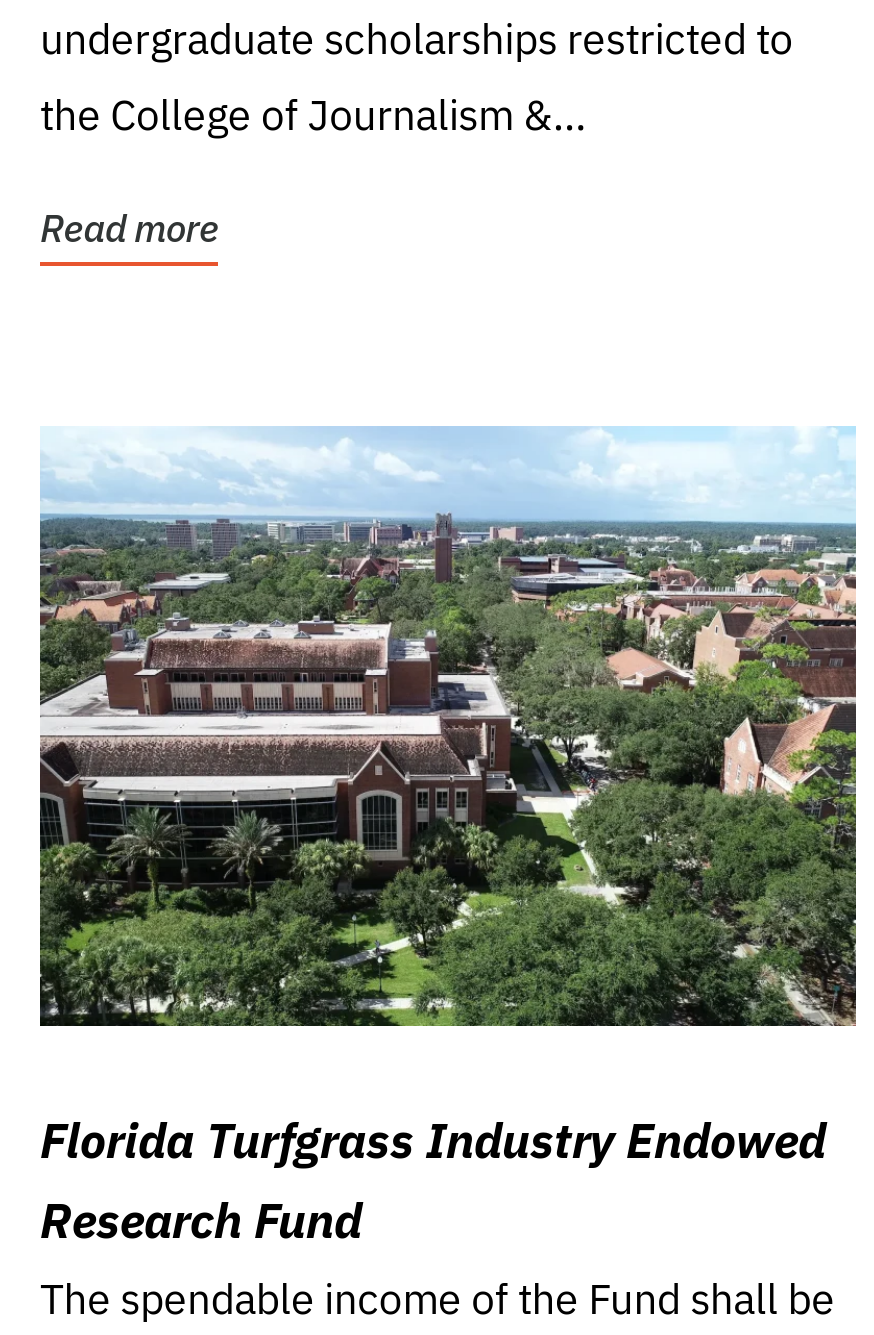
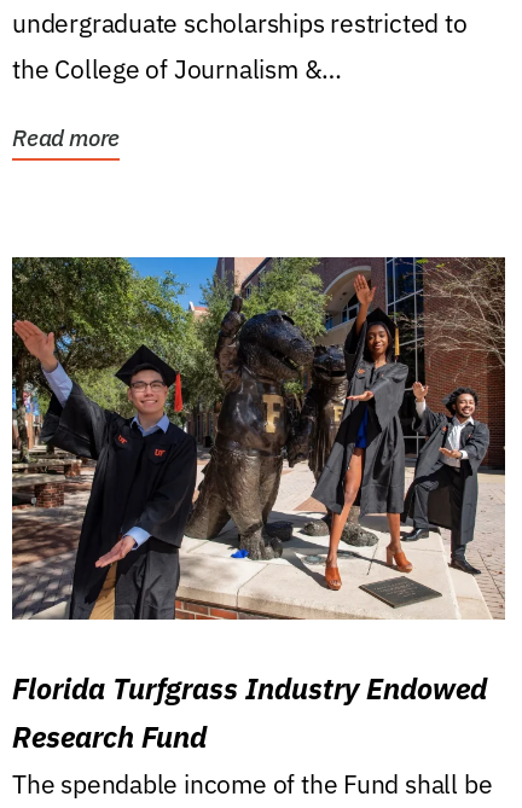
[38,426,858,1028] [image] -> [11,256,506,621] [image]

